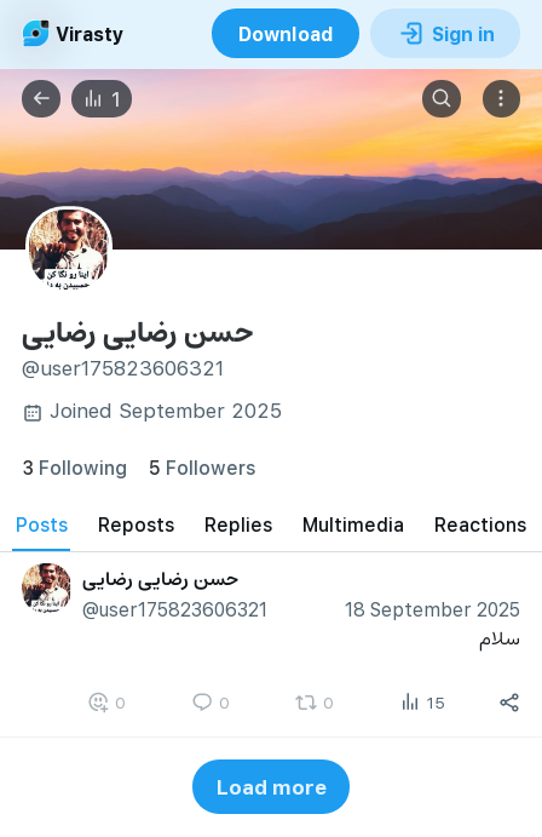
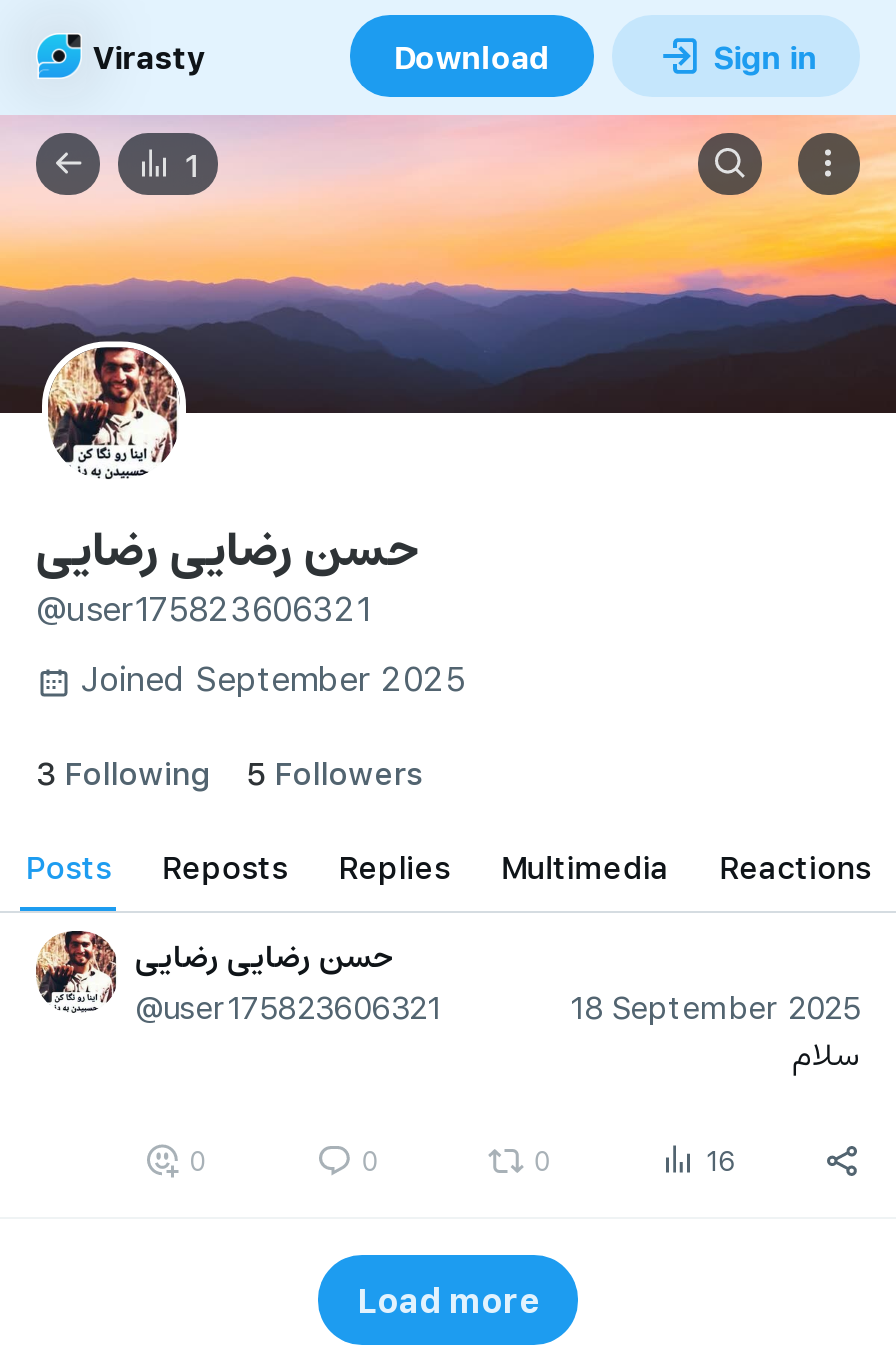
[427,691,445,714] 15 -> [706,1142,736,1180] 16

